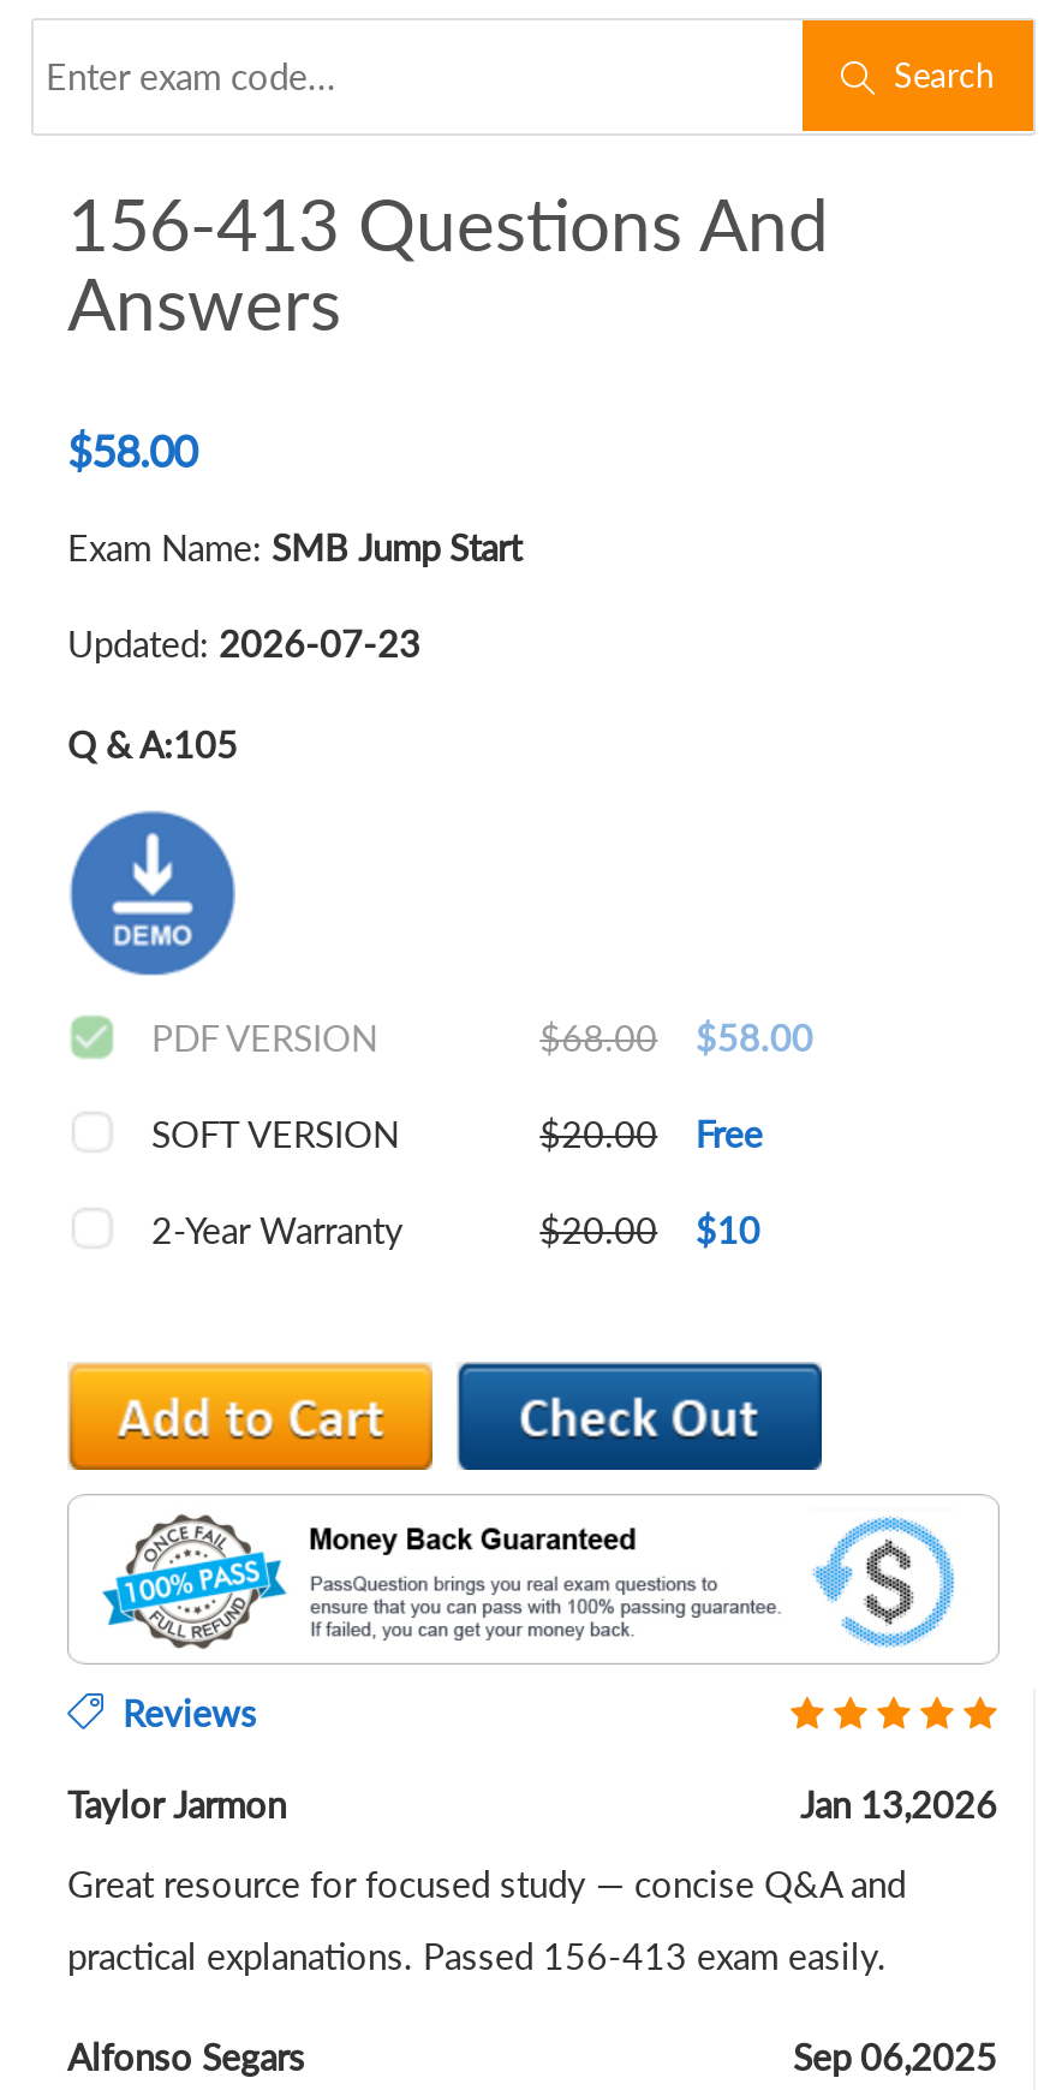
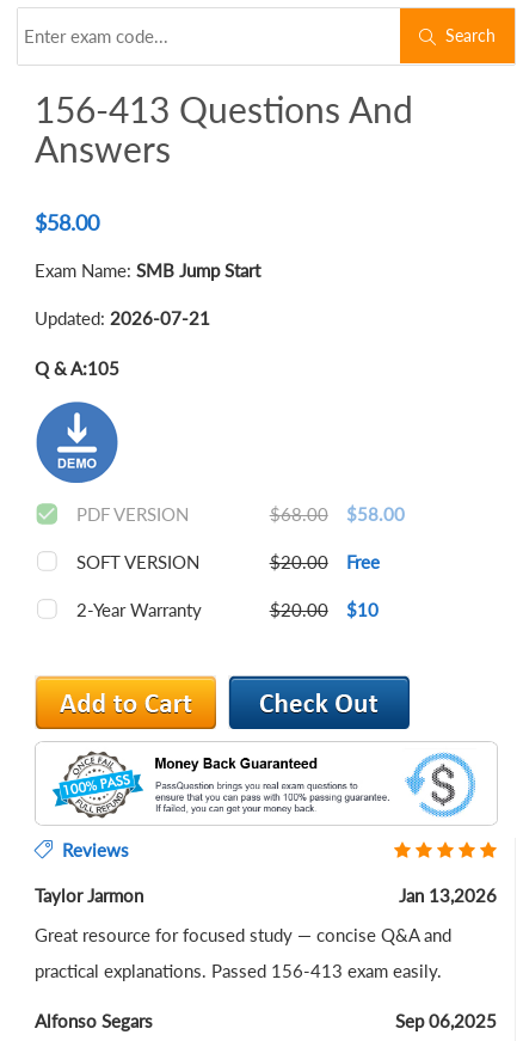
[67,621,420,665] Updated: 2026-07-23 -> [35,307,210,329] Updated: 2026-07-21

